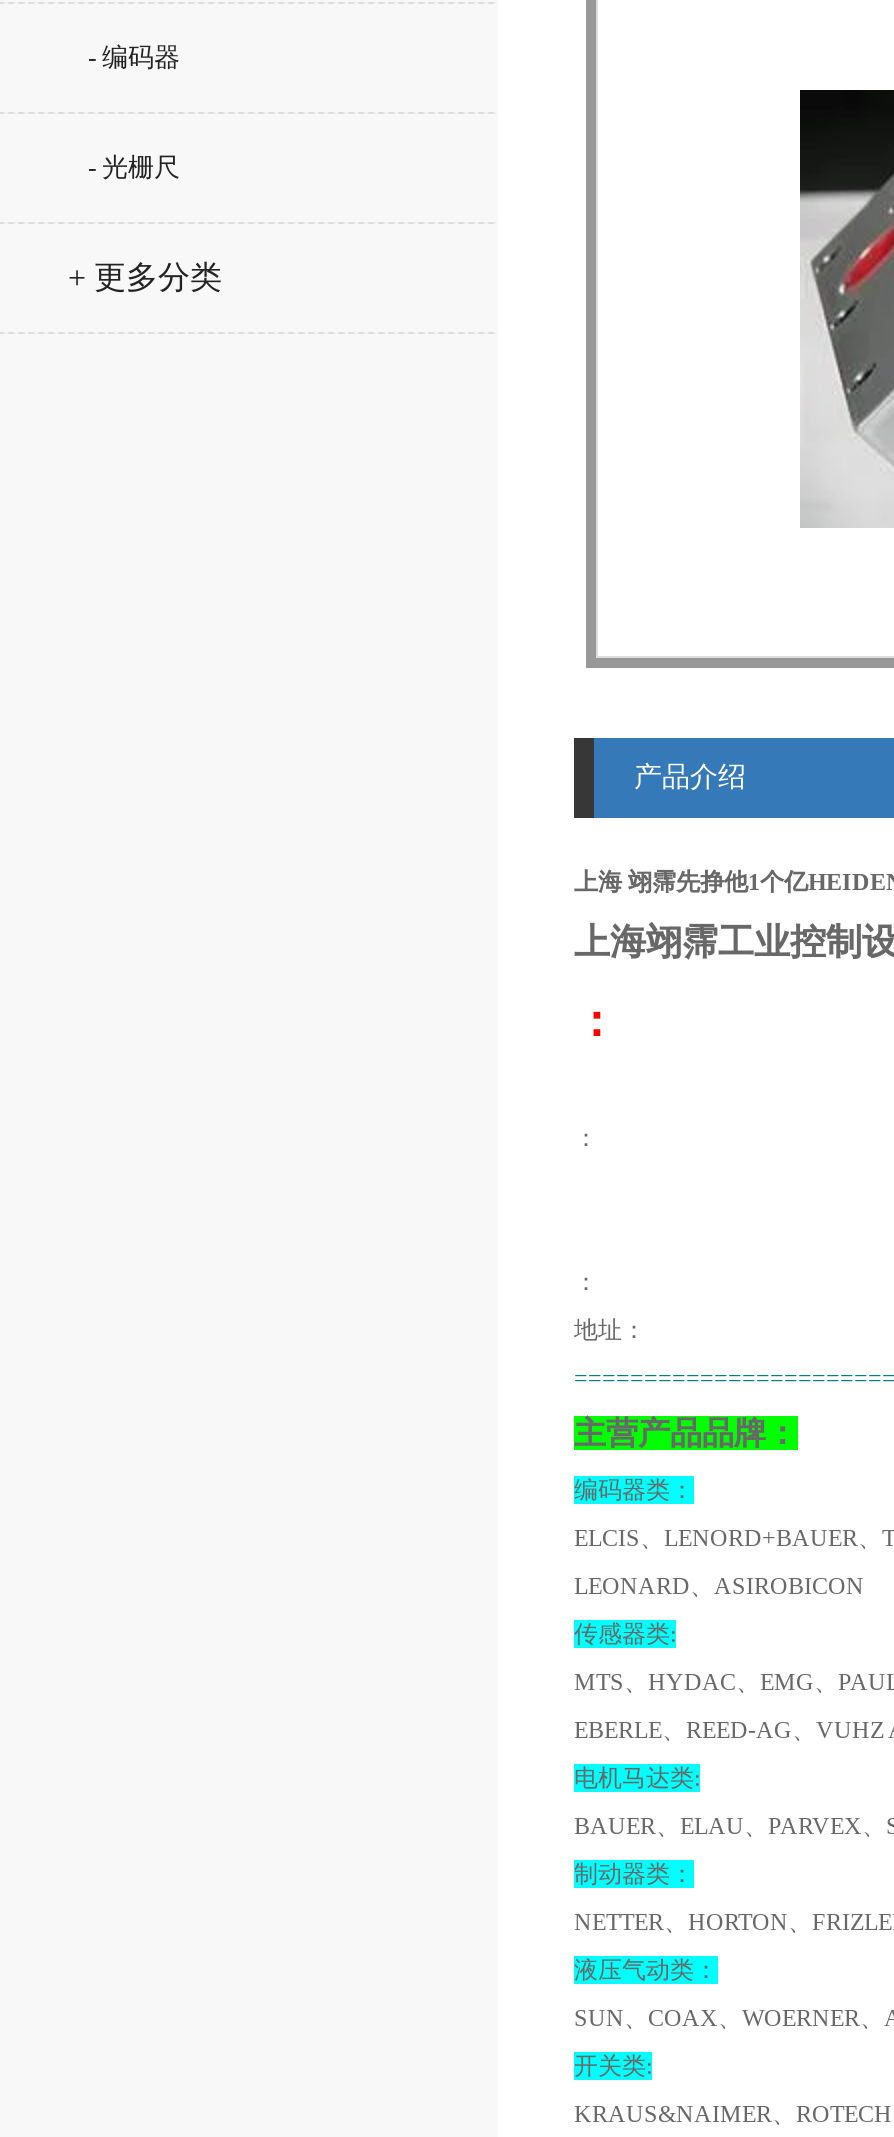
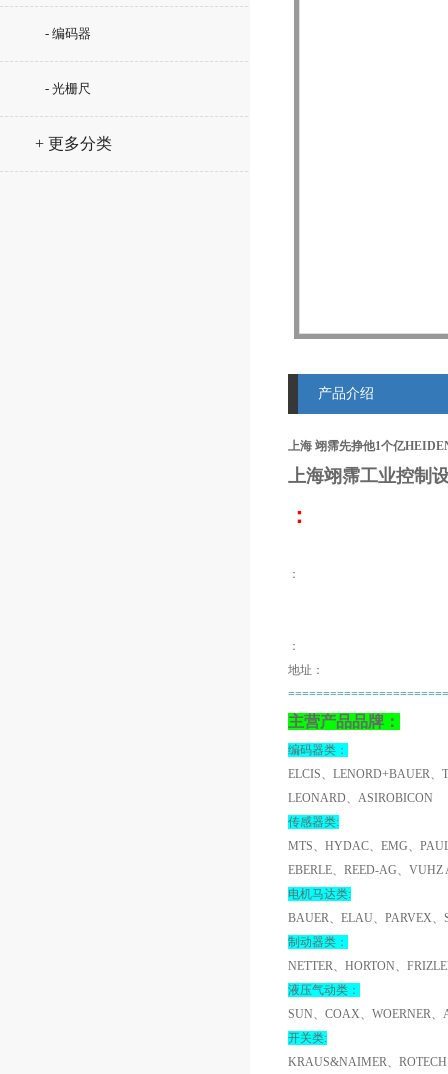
[798,88,888,528] [image] -> none

